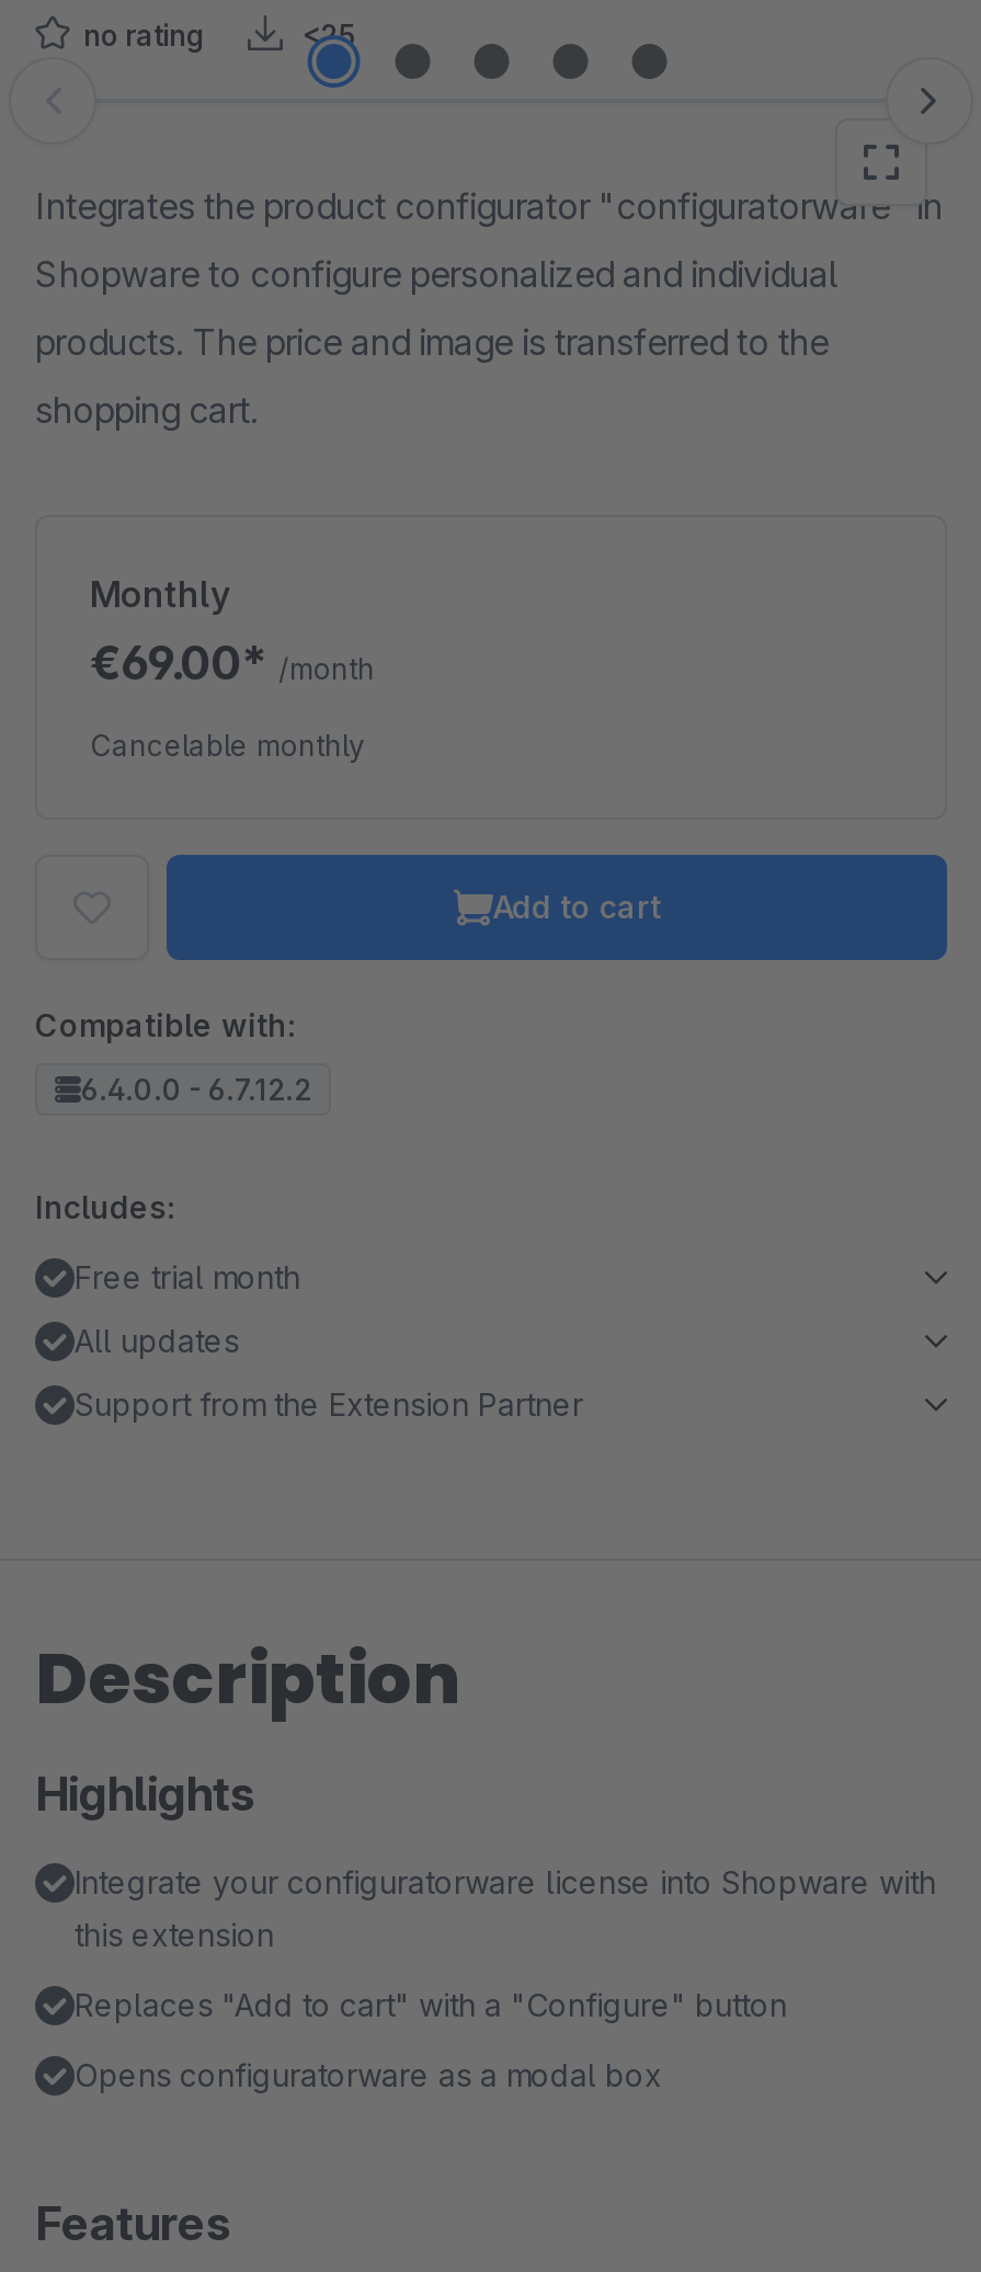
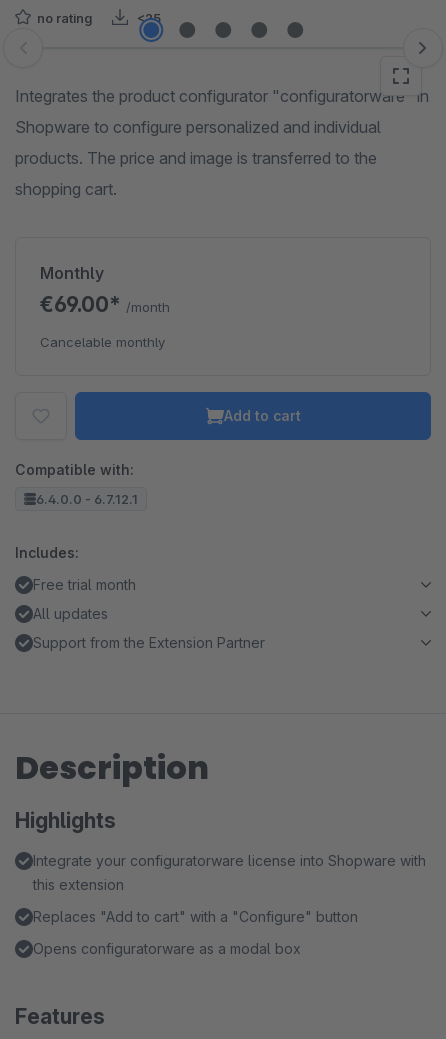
[81,1072,311,1107] 6.4.0.0 - 6.7.12.2 -> [36,491,138,507] 6.4.0.0 - 6.7.12.1

